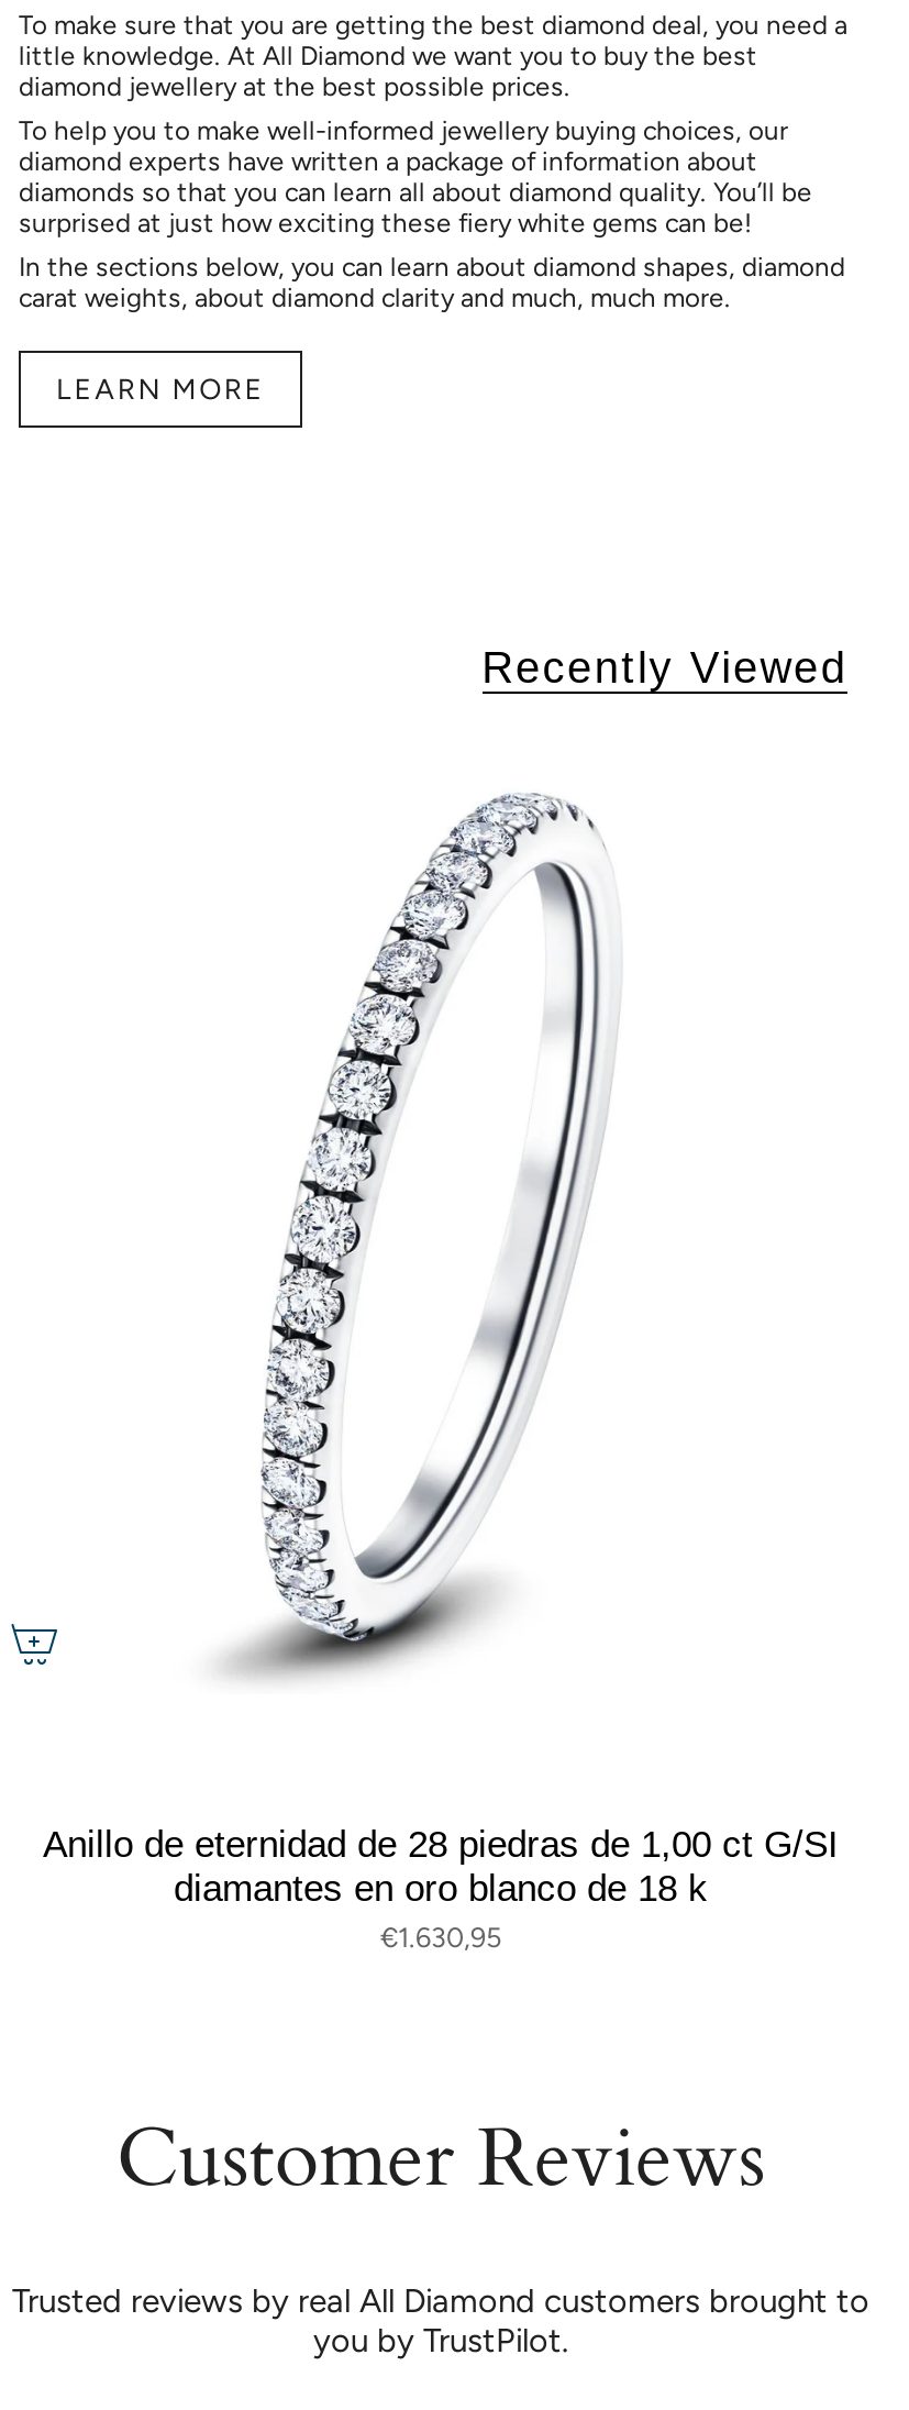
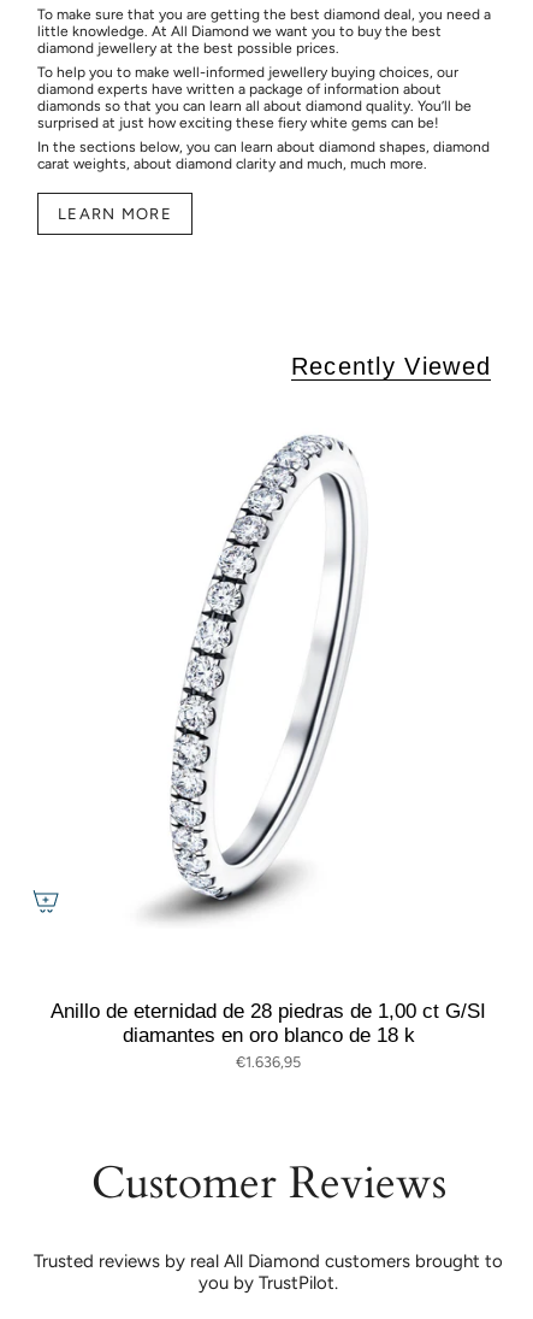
[380,1921,501,1954] €1.630,95 -> [236,1053,301,1071] €1.636,95

